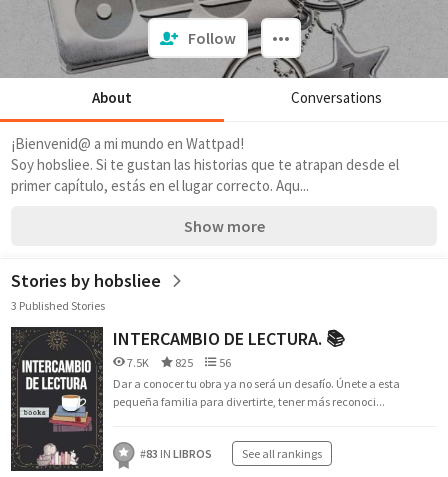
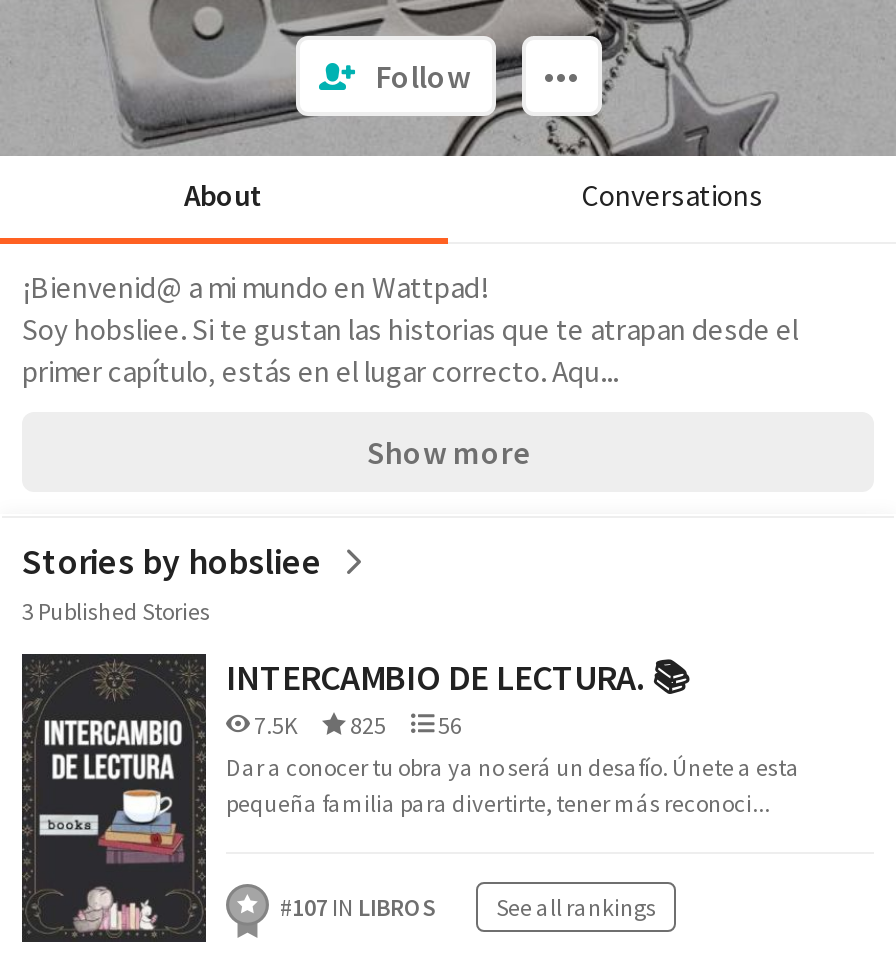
[140,446,322,461] #83 IN LIBROS See all rankings -> [280,892,656,922] #107 IN LIBROS See all rankings

